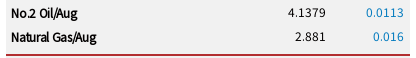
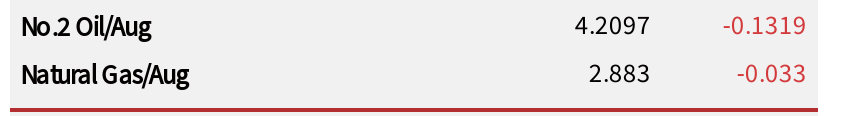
[288,3,326,20] 4.1379 -> [575,6,651,40] 4.2097
[366,3,404,20] 0.0113 -> [723,6,807,40] -0.1319
[295,27,326,44] 2.881 -> [589,54,651,88] 2.883
[373,27,404,44] 0.016 -> [737,54,807,88] -0.033

